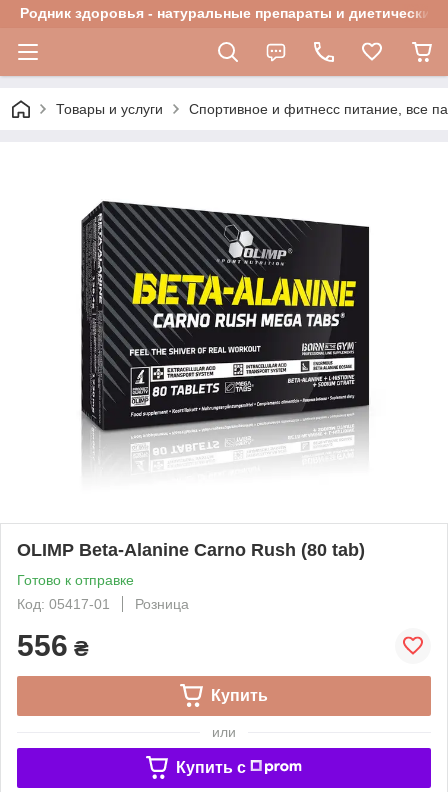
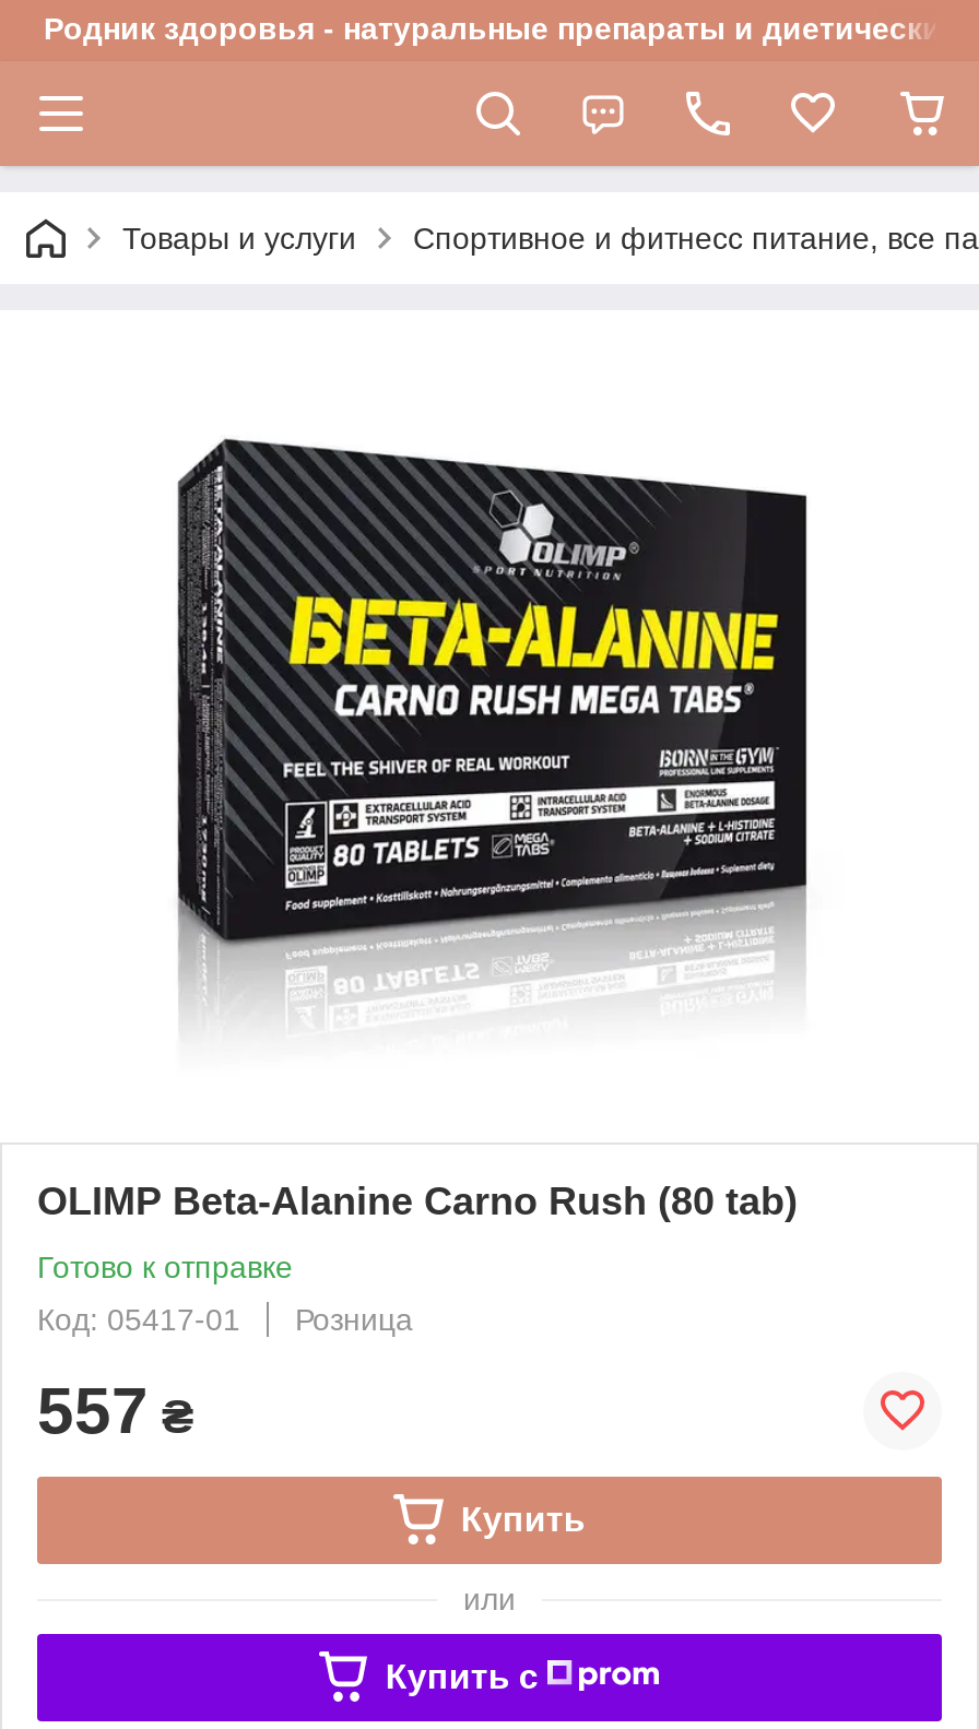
[17,629,89,662] 556 ₴ -> [37,1374,194,1446] 557 ₴

